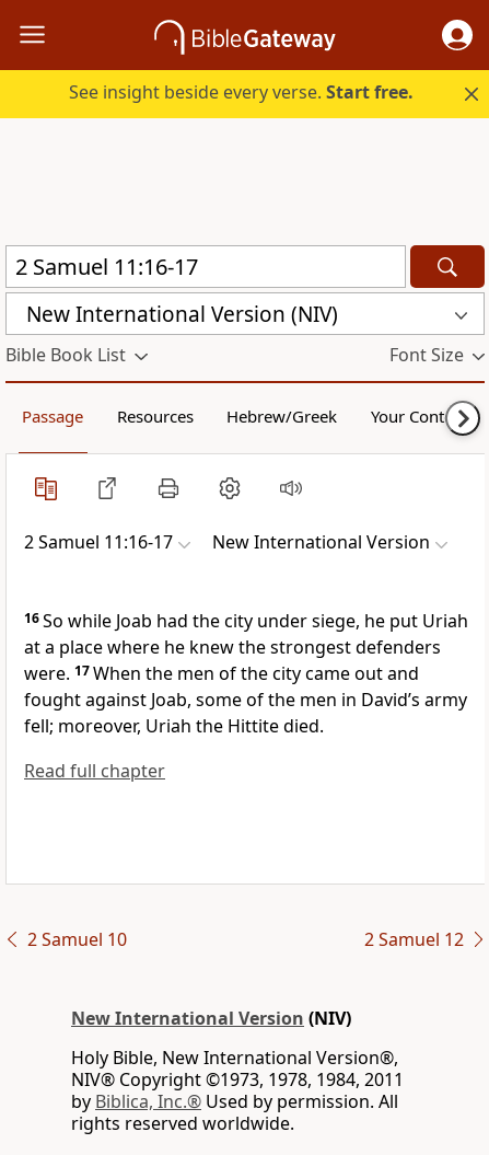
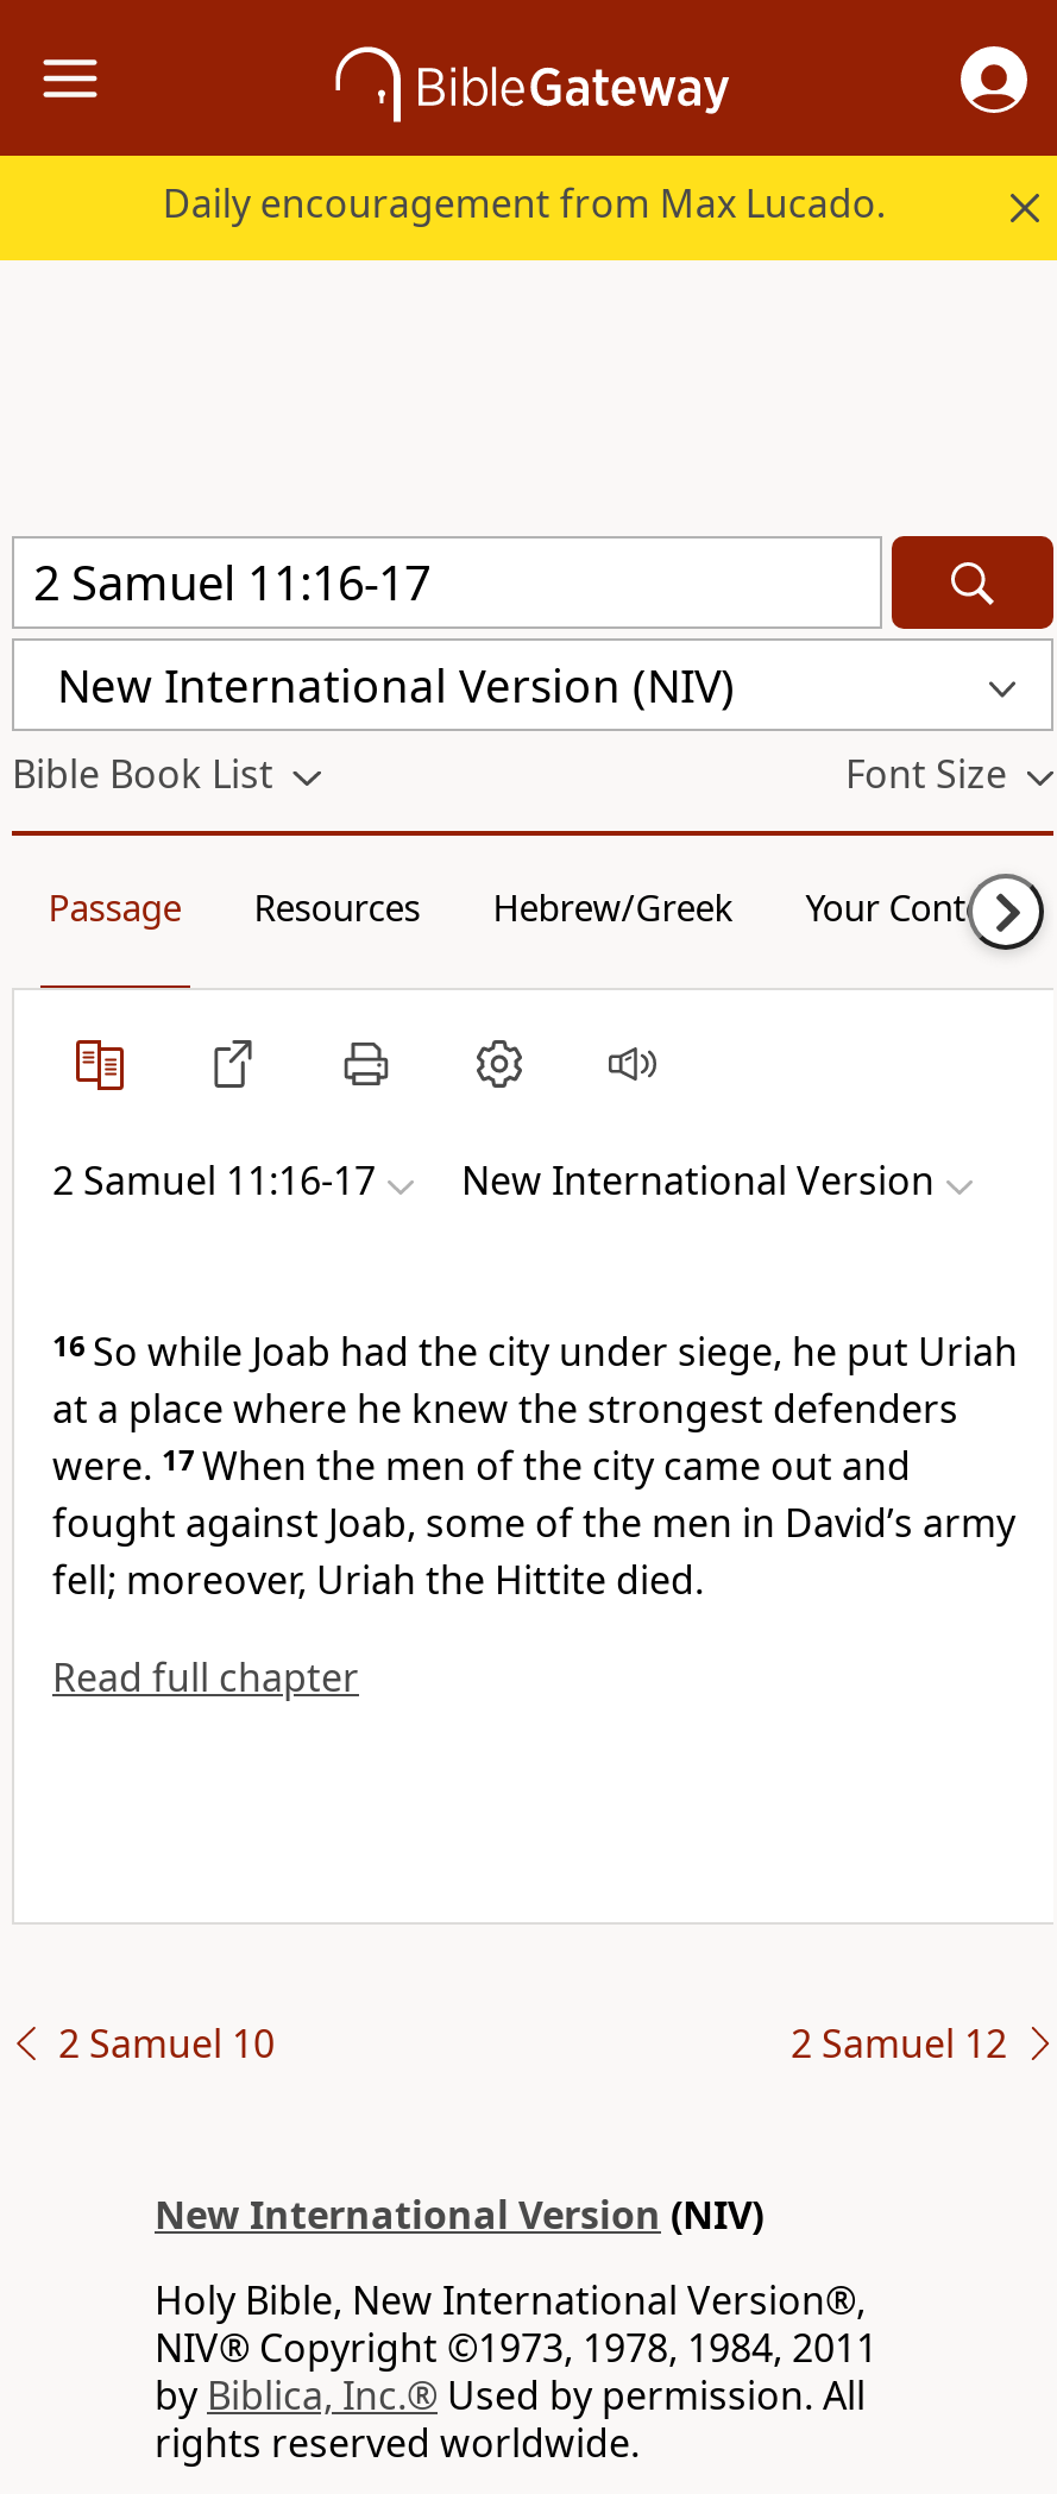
[69,80,413,104] See insight beside every verse. Start free. -> [163,177,886,229] Daily encouragement from Max Lucado.

